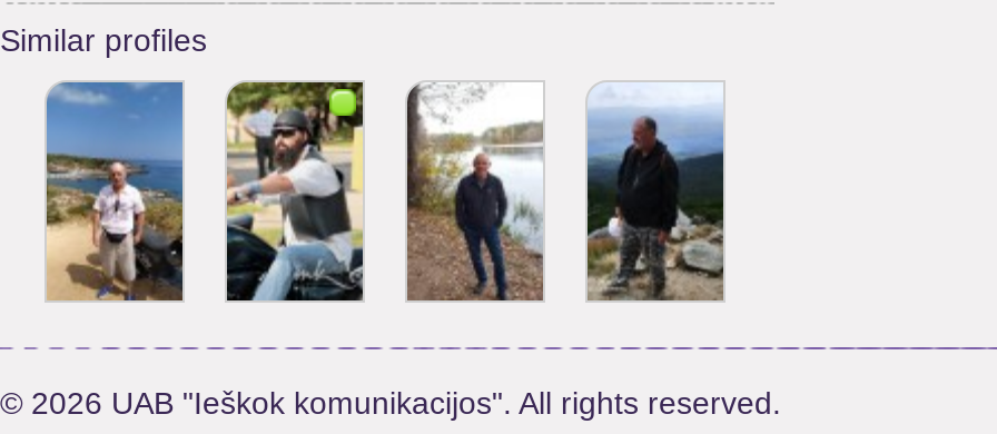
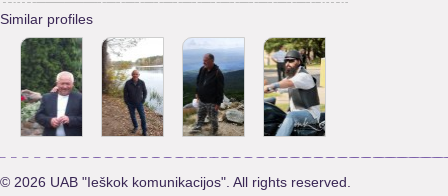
[45,80,185,303] [image] -> [20,37,83,137] [image]
[225,80,365,303] [image] -> [101,38,163,137] [image]
[405,85,543,300] [image] -> [182,40,245,136] [image]
[585,82,725,303] [image] -> [263,37,326,137] [image]

